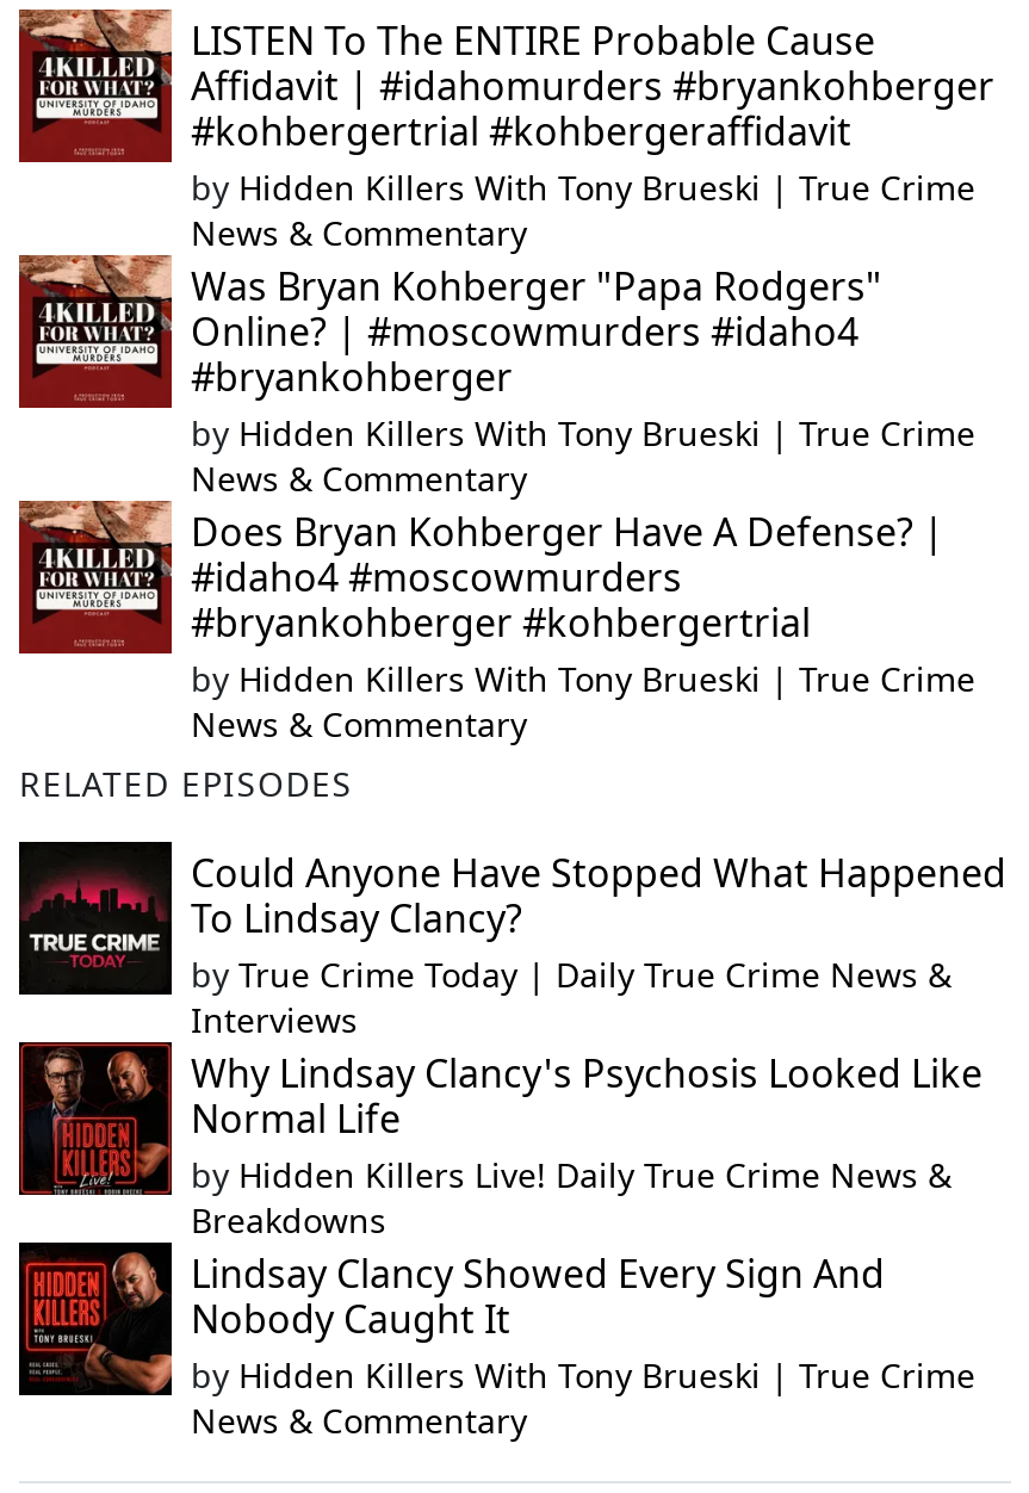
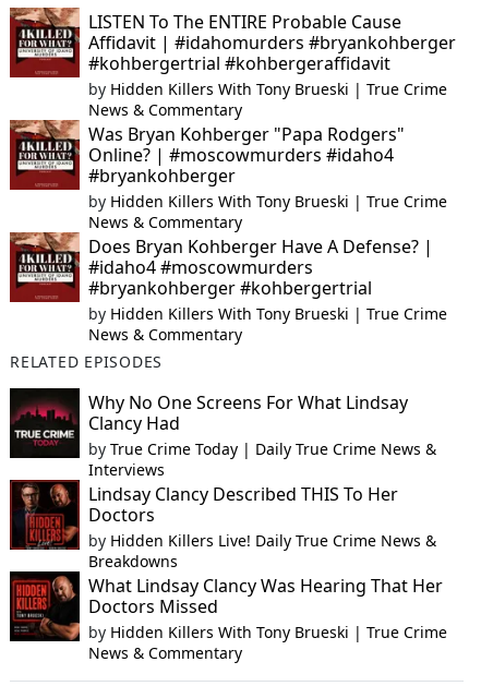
[191,847,1006,945] Could Anyone Have Stopped What Happened | To Lindsay Clancy? -> [88,391,408,435] Why No One Screens For What Lindsay | Clancy Had
[191,1047,982,1145] Why Lindsay Clancy's Psychosis Looked Like | Normal Life -> [88,482,398,527] Lindsay Clancy Described THIS To Her | Doctors
[191,1248,885,1346] Lindsay Clancy Showed Every Sign And | Nobody Caught It -> [88,574,443,619] What Lindsay Clancy Was Hearing That Her | Doctors Missed

